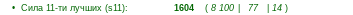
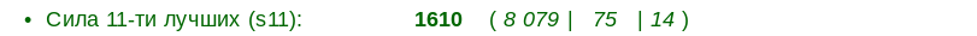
[174,3,194,13] 1604 -> [414,7,463,31] 1610
[205,3,234,13] (8 100 -> [489,7,559,31] (8 079
[248,3,258,13] 77 -> [593,7,617,31] 75

